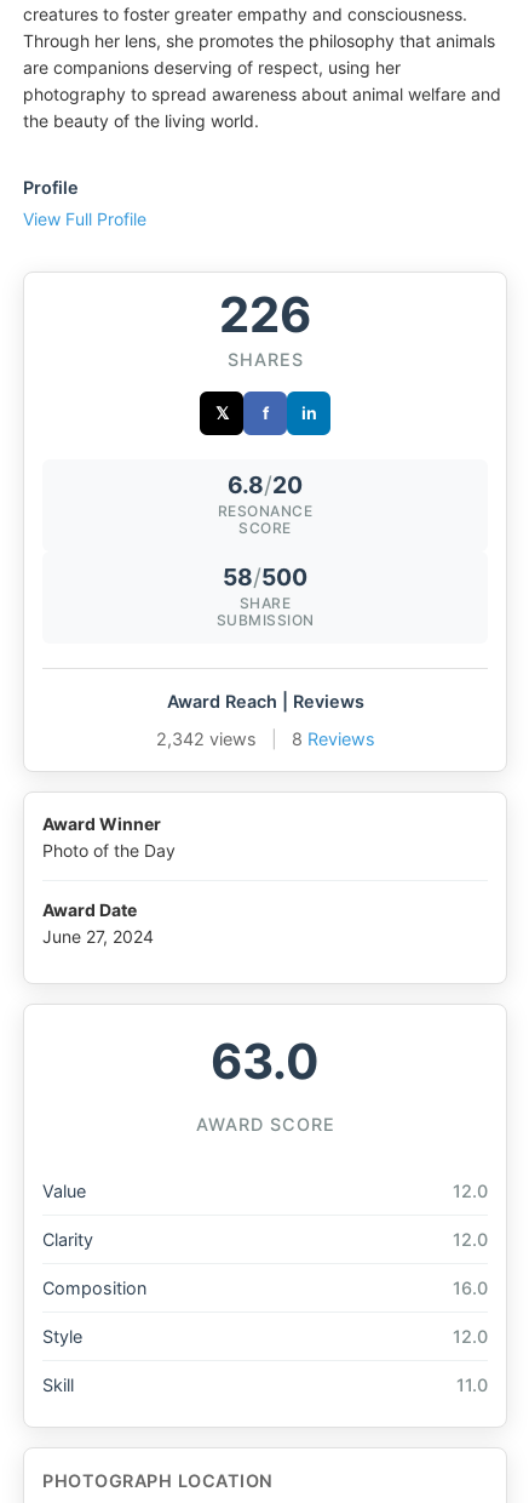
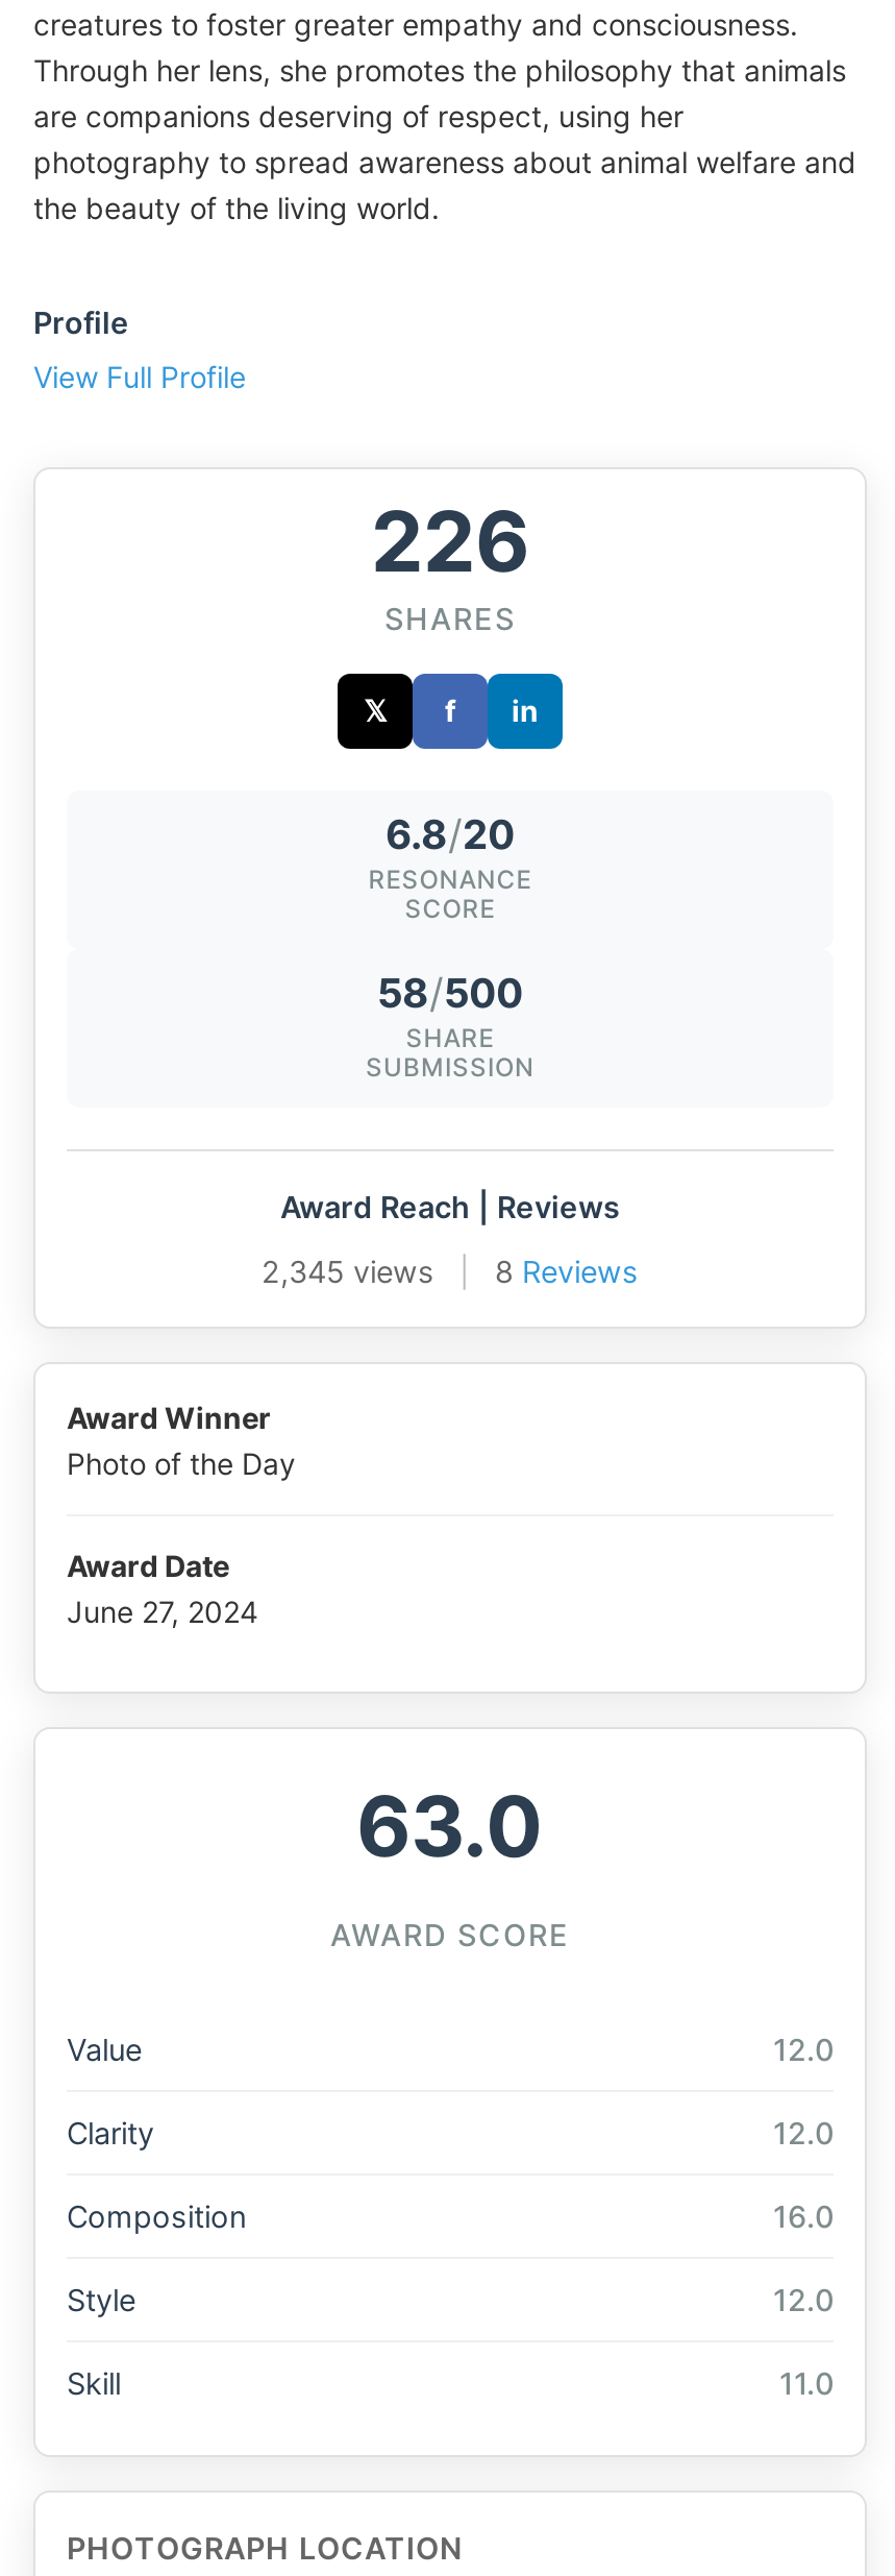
[156,728,256,749] 2,342 views -> [262,1254,434,1289] 2,345 views

